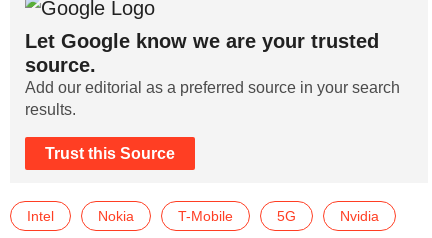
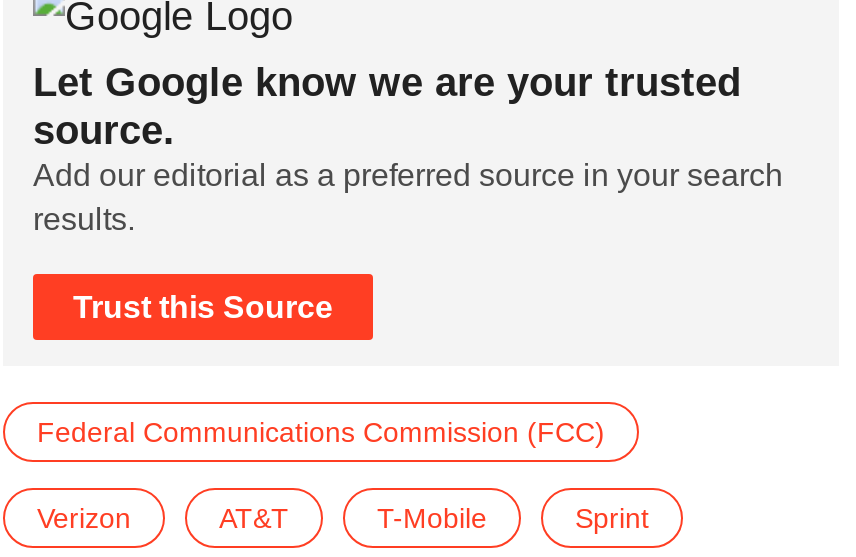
[27,208,134,224] Intel | Nokia -> [37,417,605,535] Federal Communications Commission (FCC) | Verizon | AT&T
[277,208,379,224] 5G | Nvidia -> [575,503,649,535] Sprint

